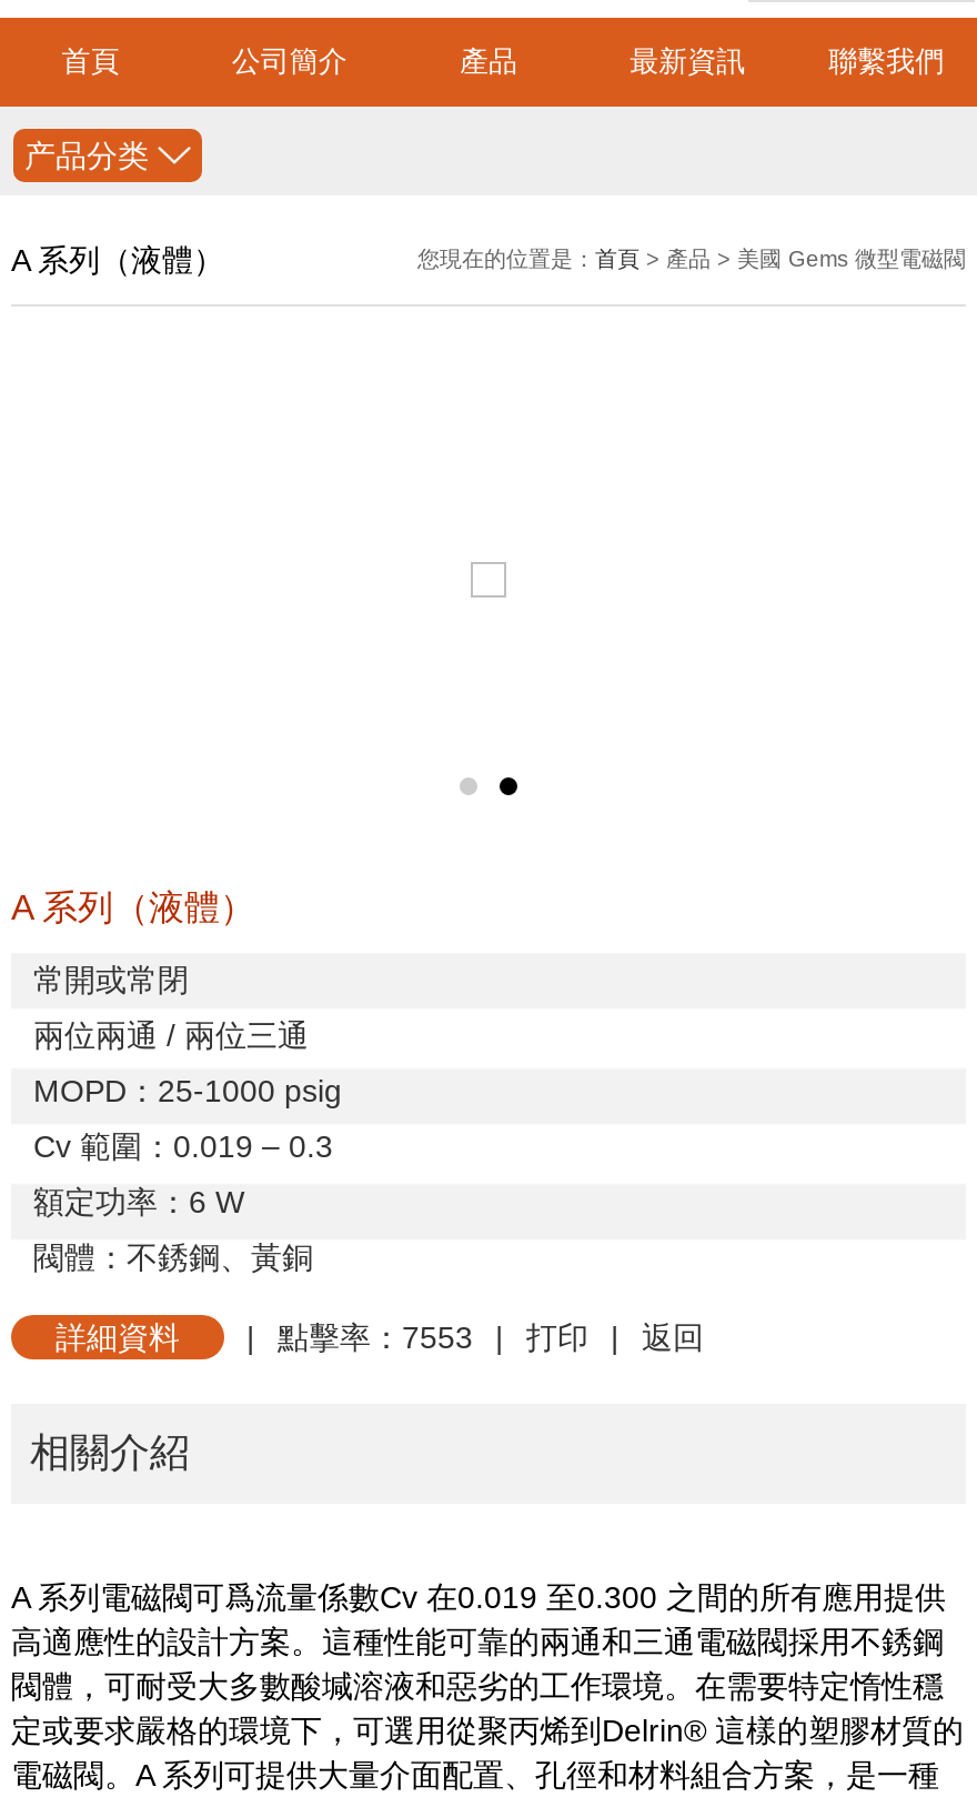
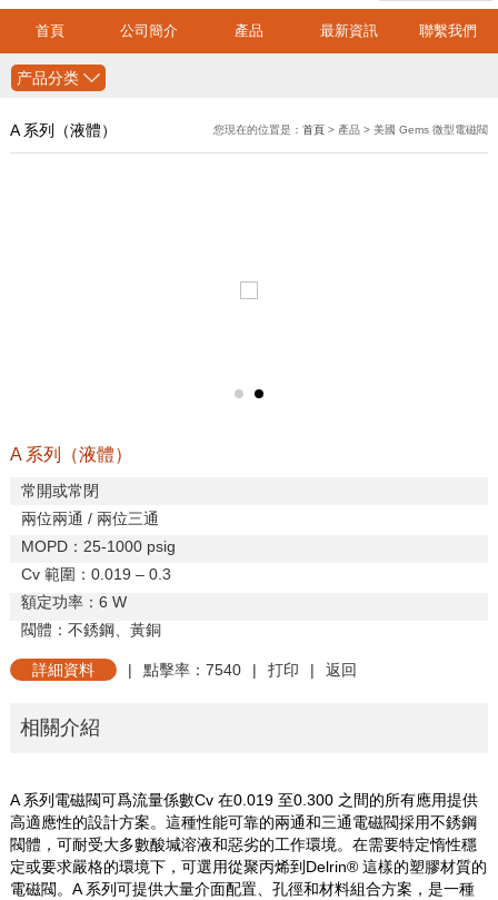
[278,1321,473,1356] 點擊率：7553 -> [143,661,241,679] 點擊率：7540

